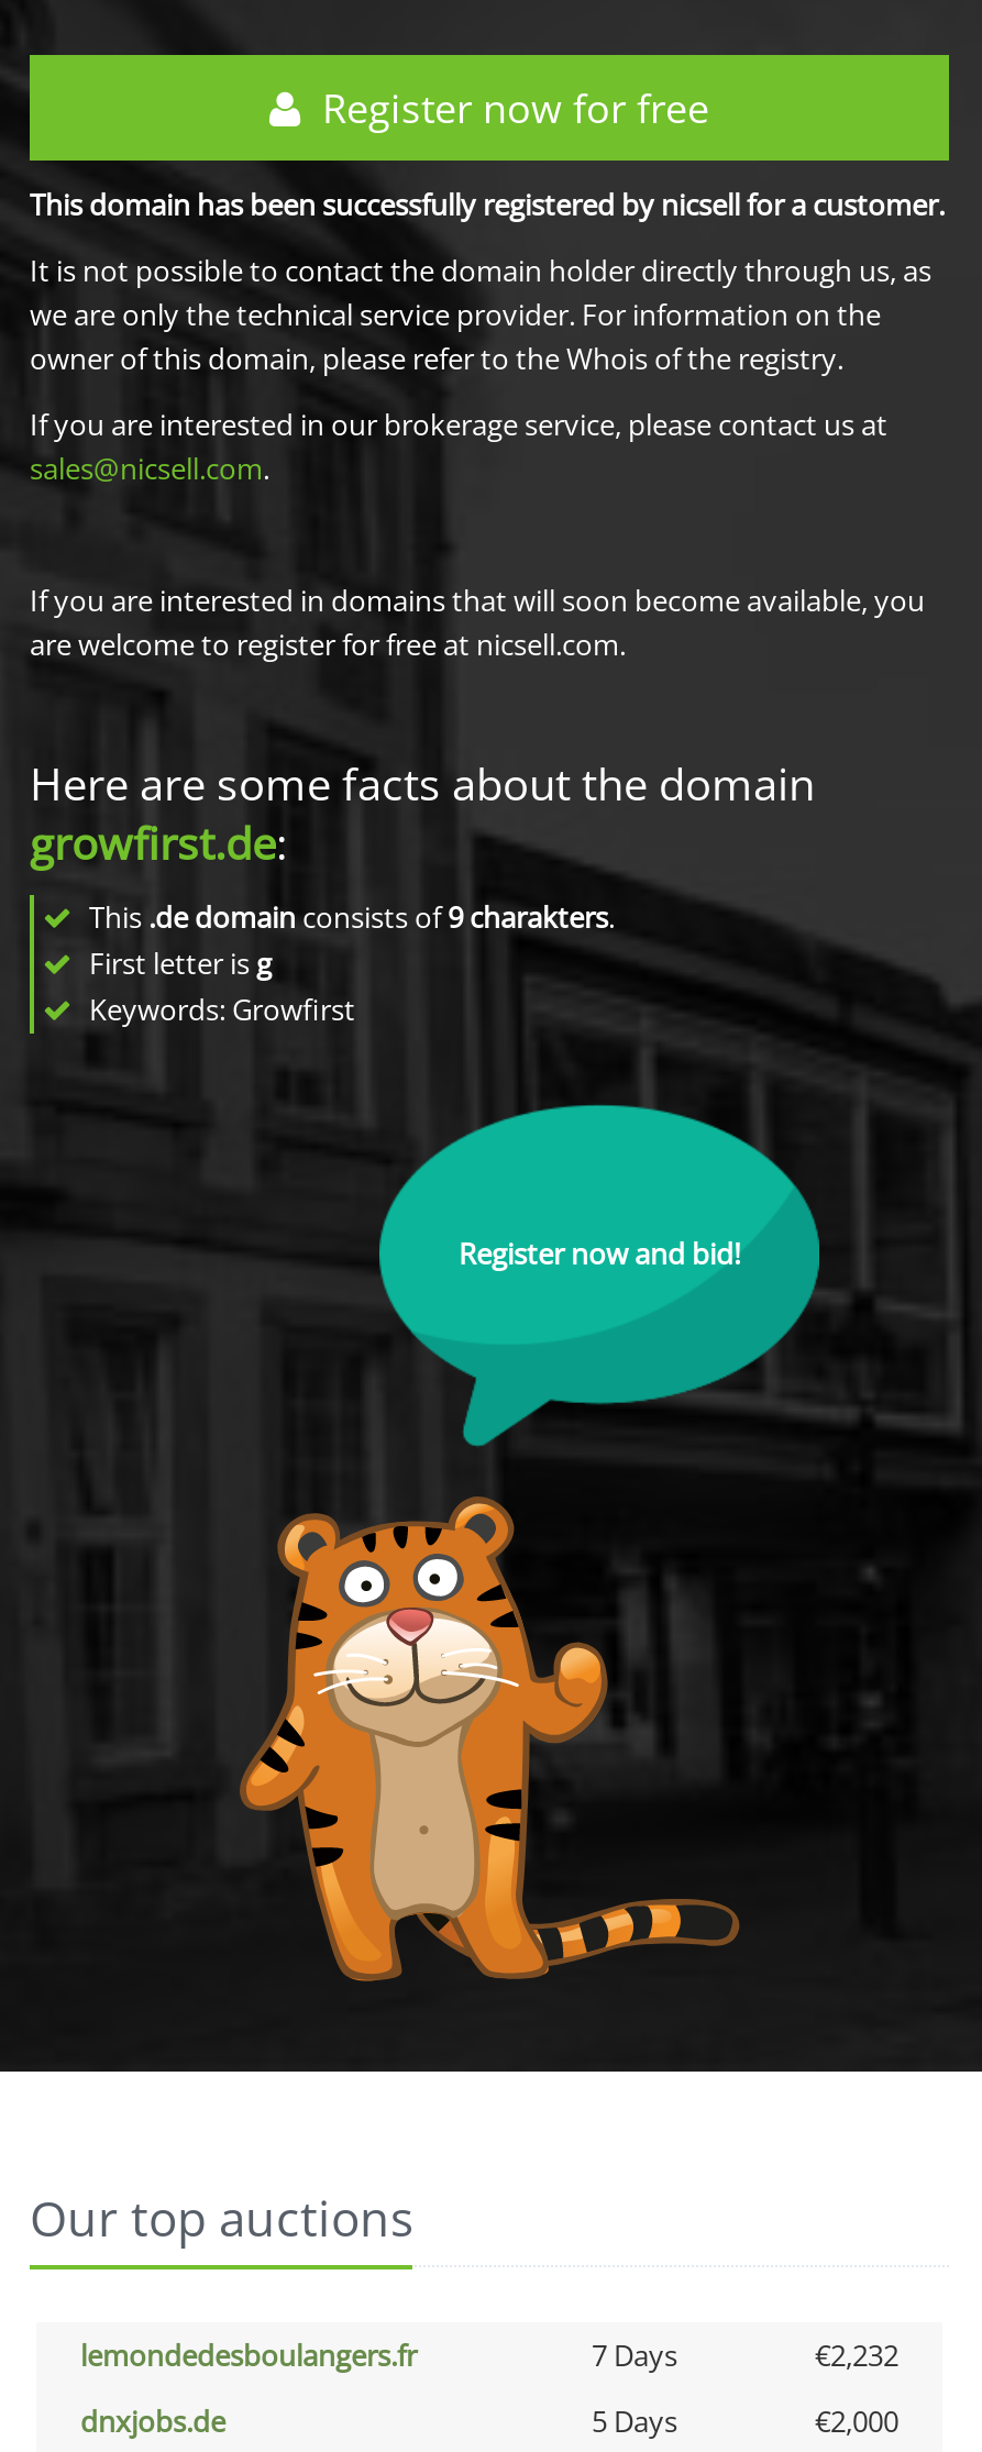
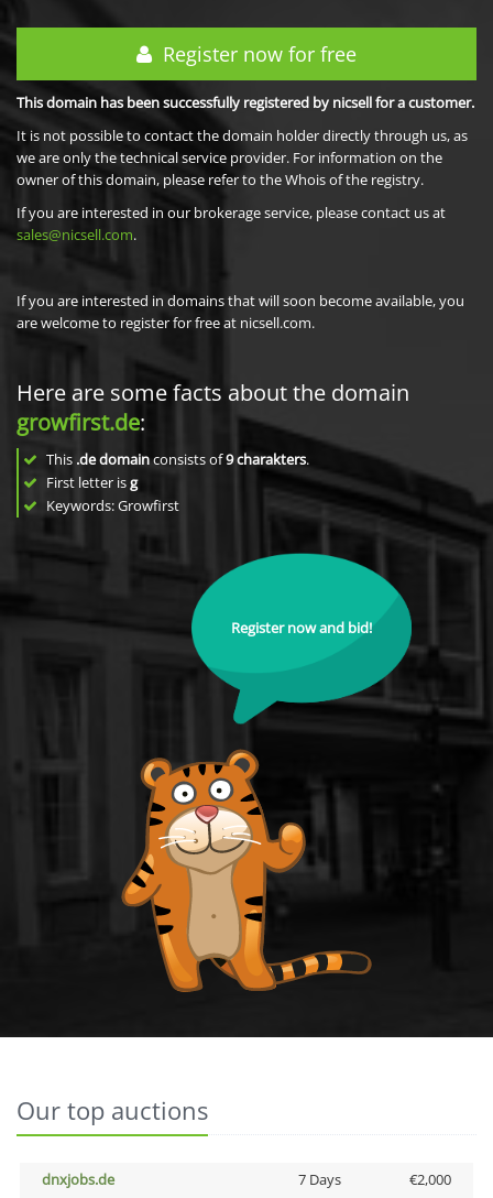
[80,2335,898,2375] lemondedesboulangers.fr | 7 Days | €2,232 -> none
[592,2401,677,2441] 5 Days -> [298,1169,341,1189] 7 Days

